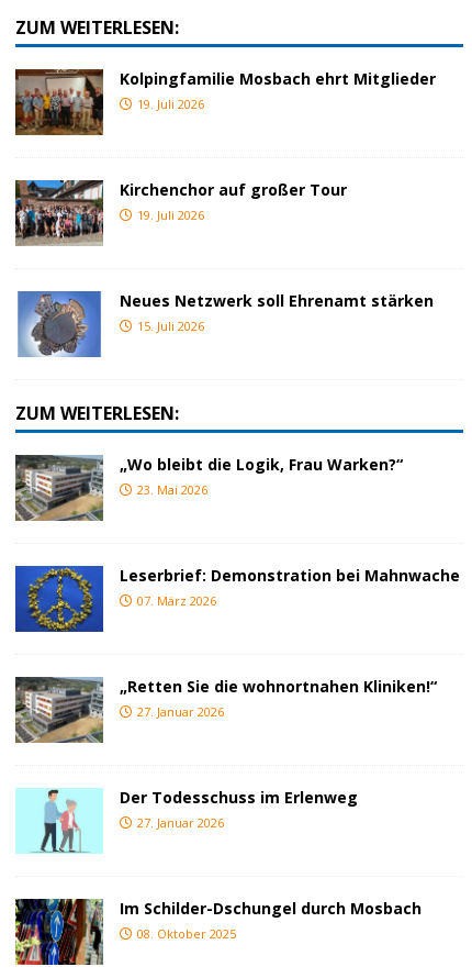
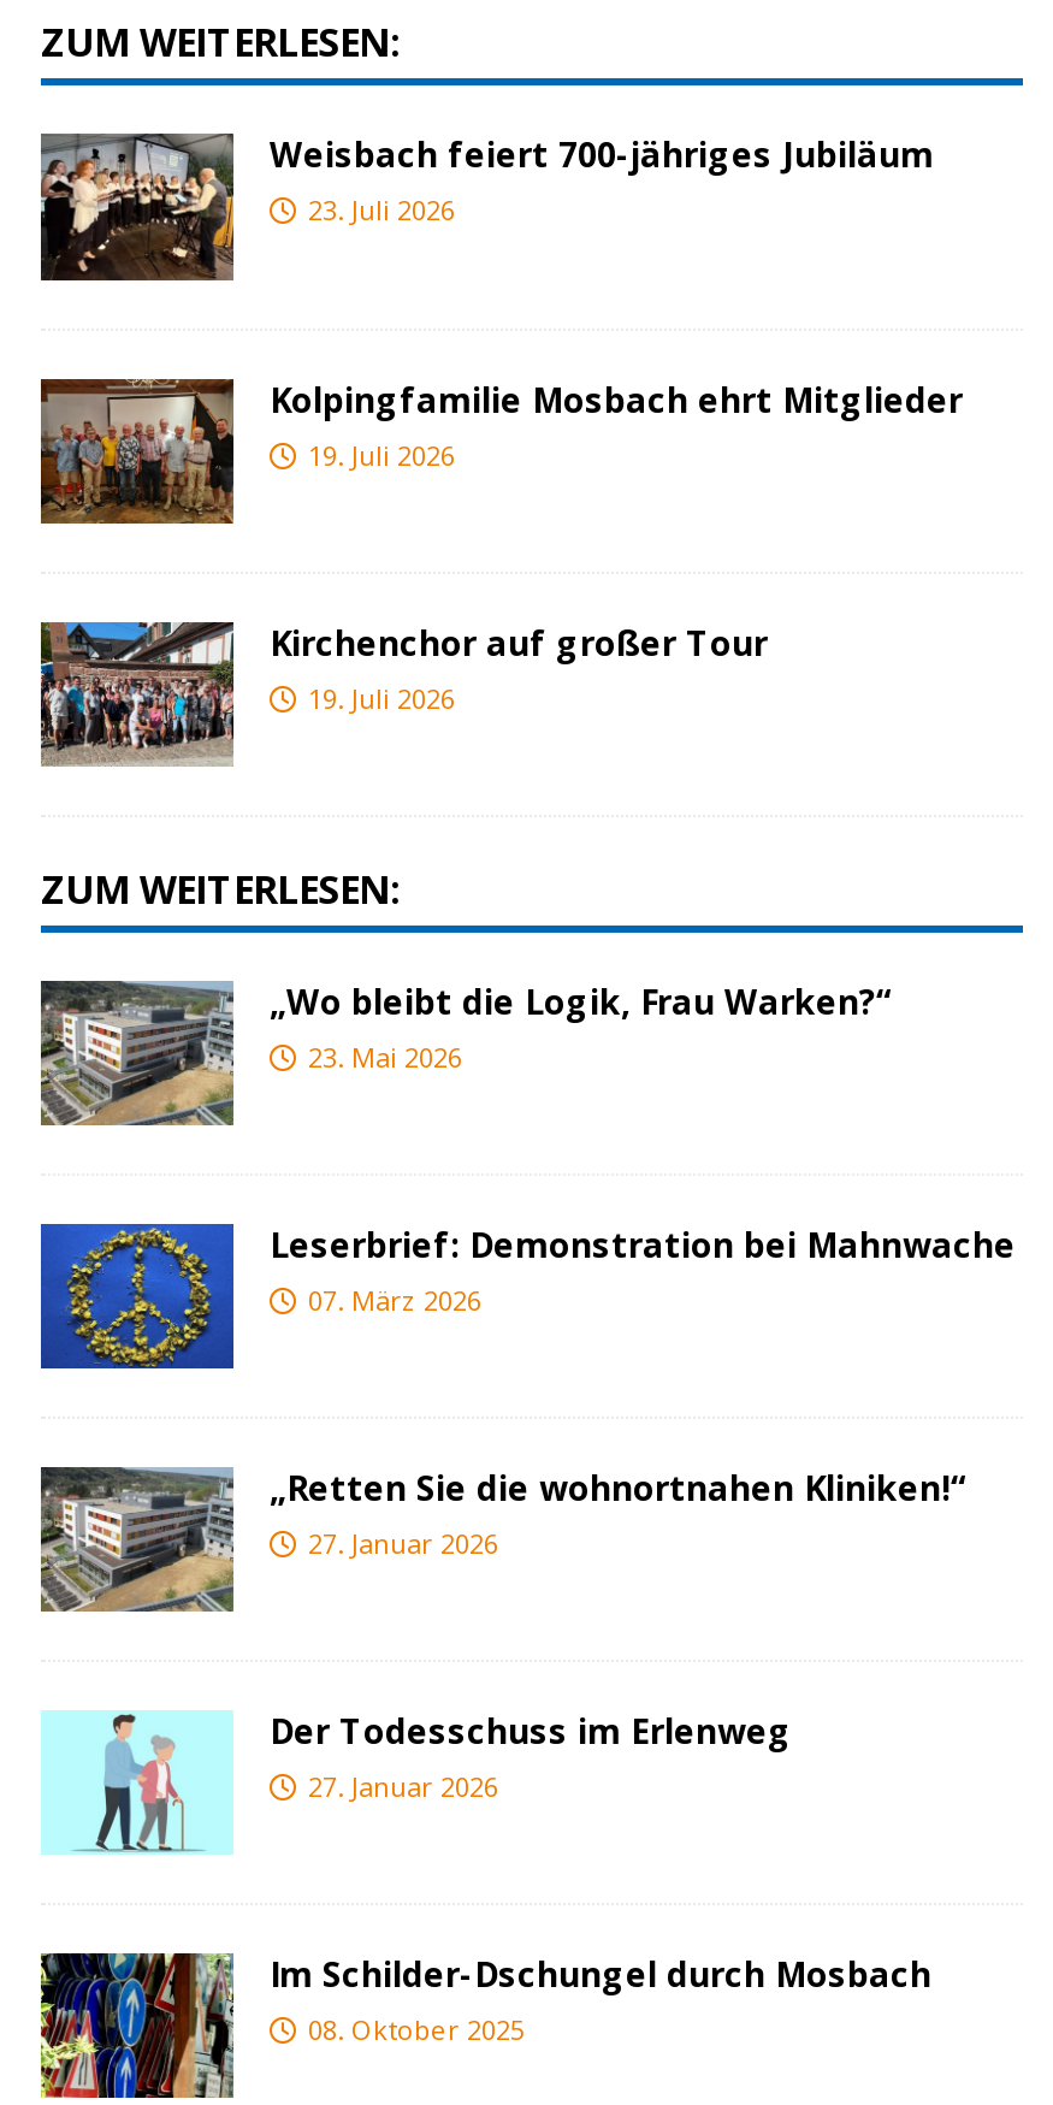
none -> [39,131,934,280] [image] | Weisbach feiert 700-jähriges Jubiläum | 23. Juli 2026
moved [14,68,436,223] -> [39,376,963,715]: [image] | Kolpingfamilie Mosbach ehrt Mitglieder | 19. Juli 2026 | Kirchenchor auf großer Tour | 19. Juli 2026
[15,290,434,358] [image] | Neues Netzwerk soll Ehrenamt stärken | 15. Juli 2026 -> none

